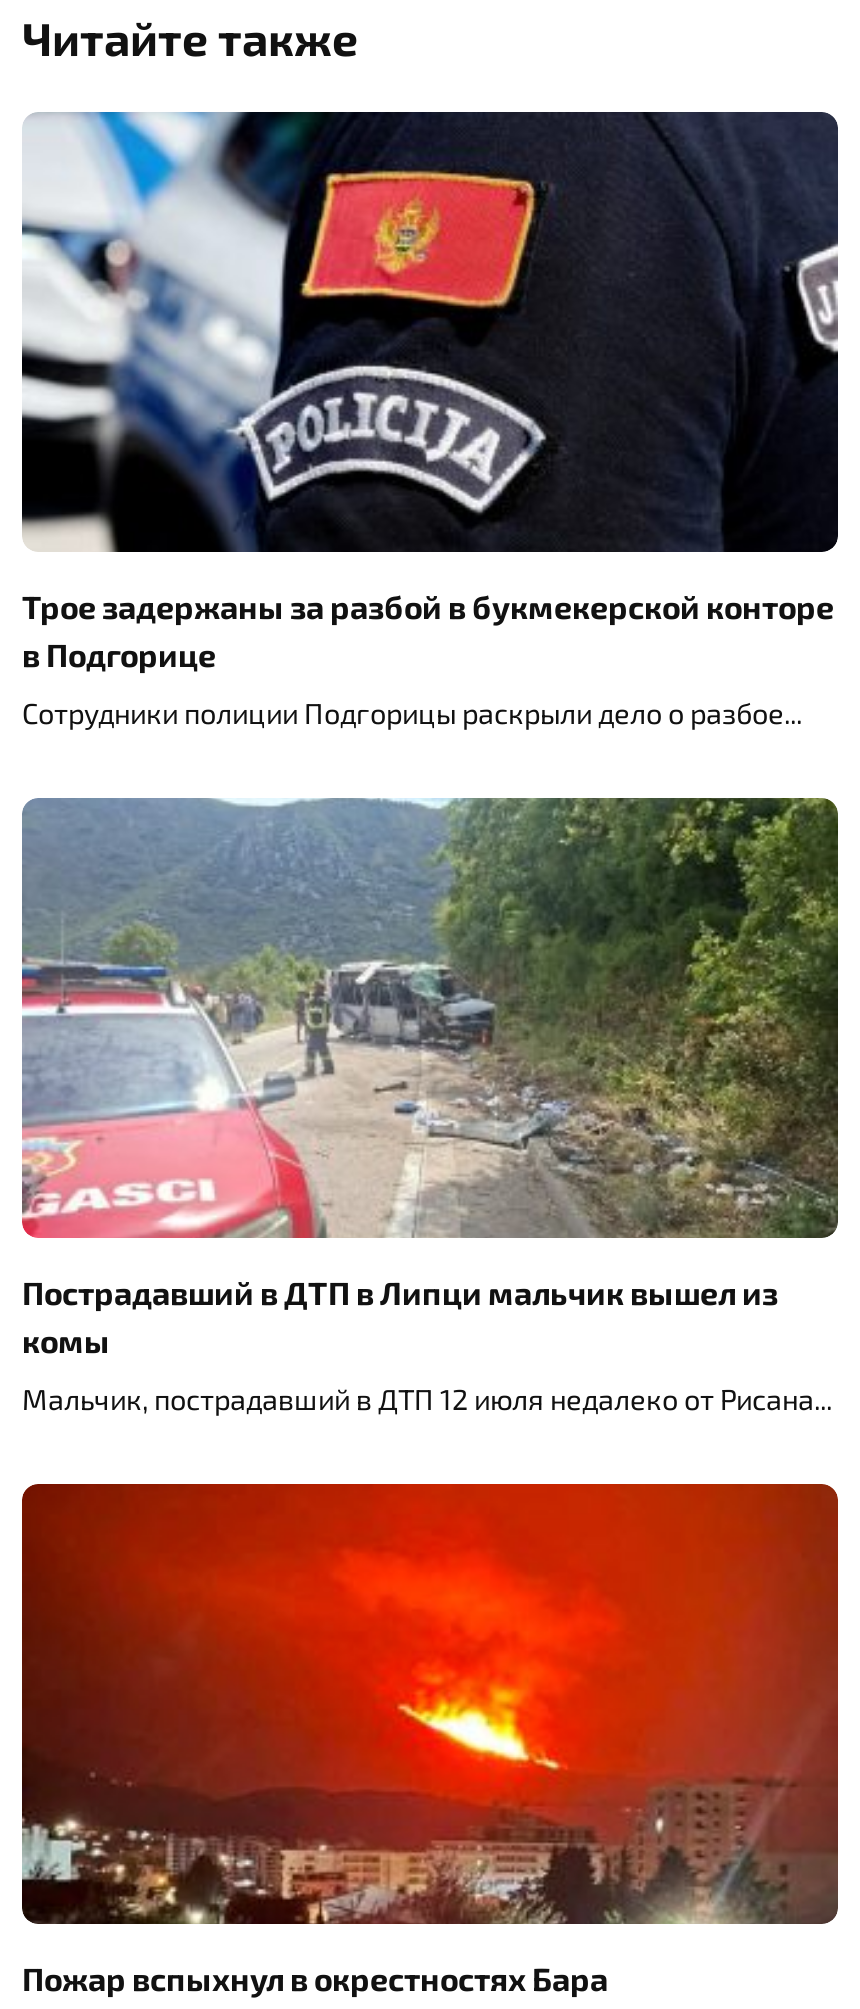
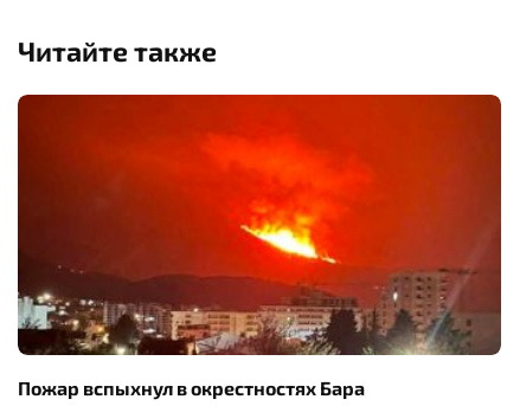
[20,110,840,731] [image] | Трое задержаны за разбой в букмекерской конторе | в Подгорице | Сотрудники полиции Подгорицы раскрыли дело о разбое -> none
[20,796,840,1417] [image] | Пострадавший в ДТП в Липци мальчик вышел из | комы | Мальчик, пострадавший в ДТП 12 июля недалеко от Рисана -> none

